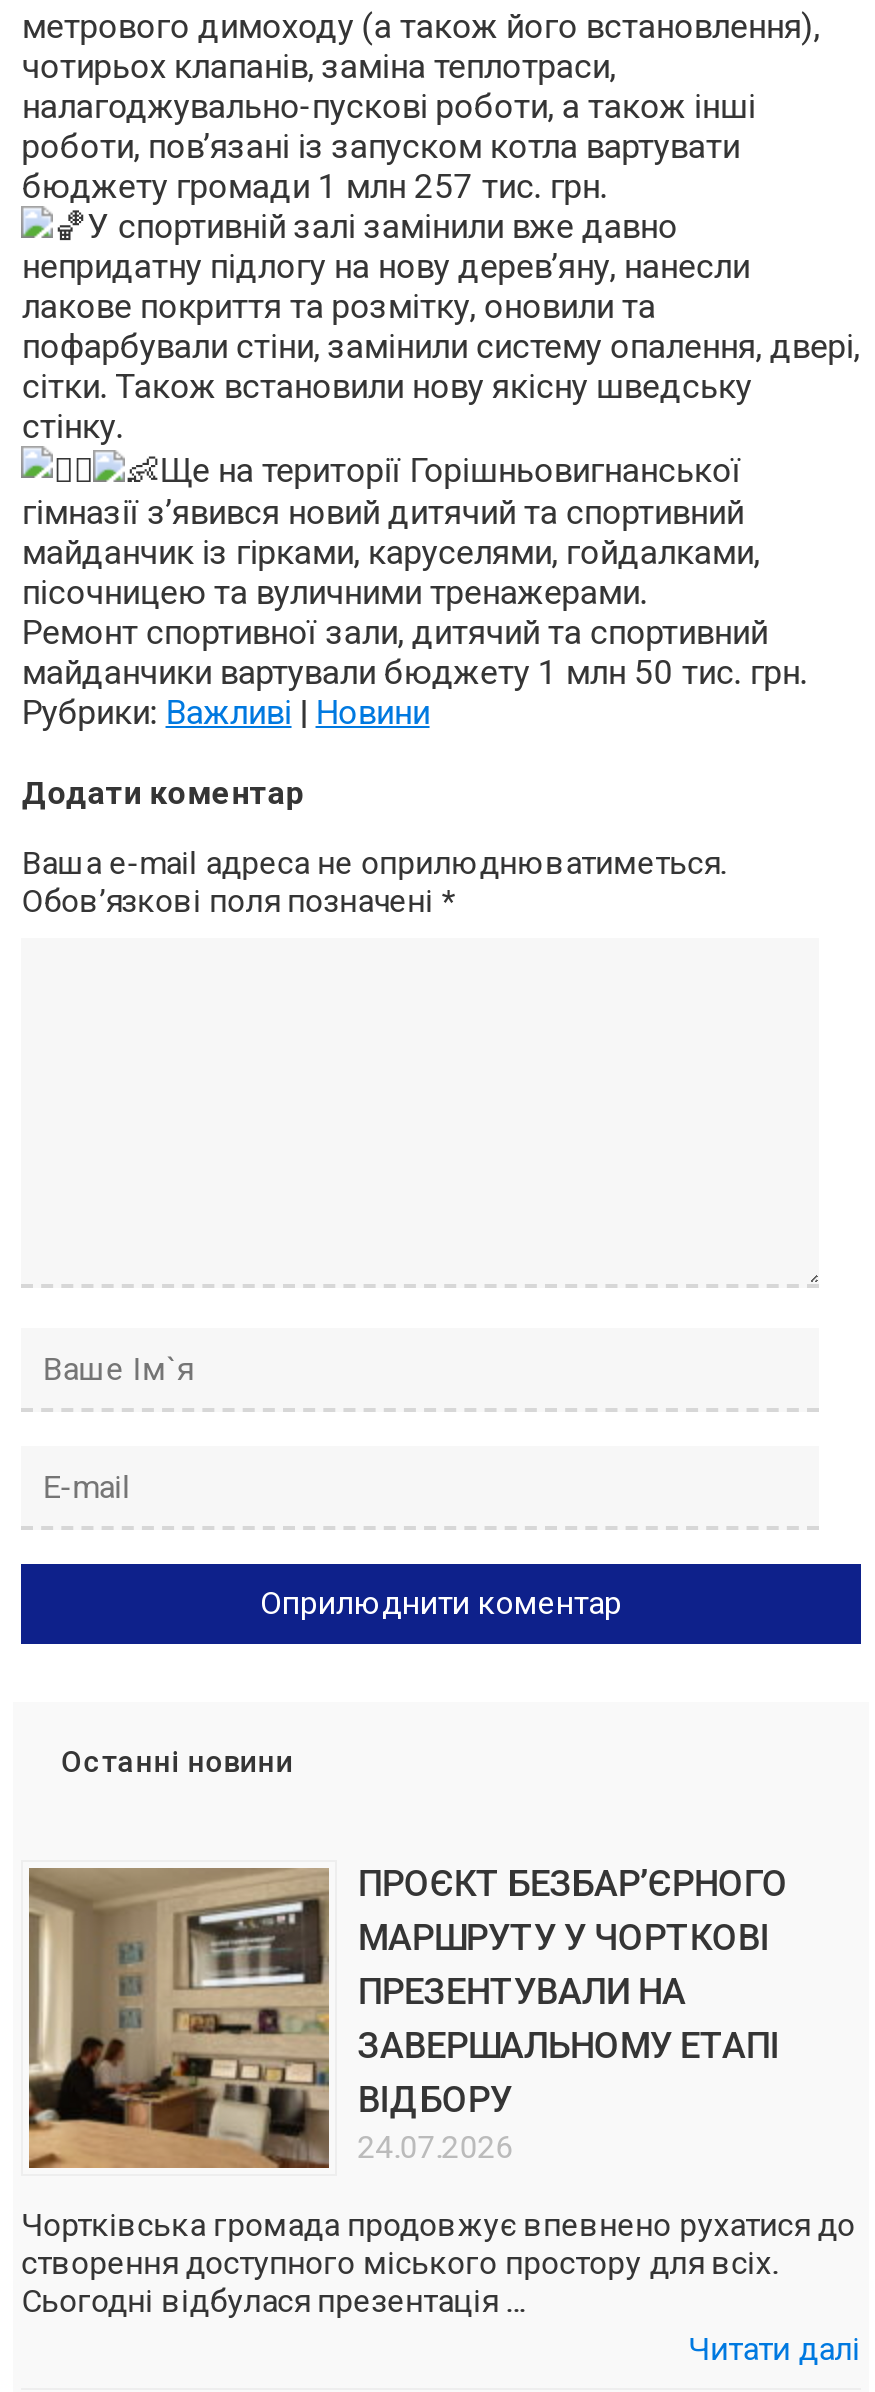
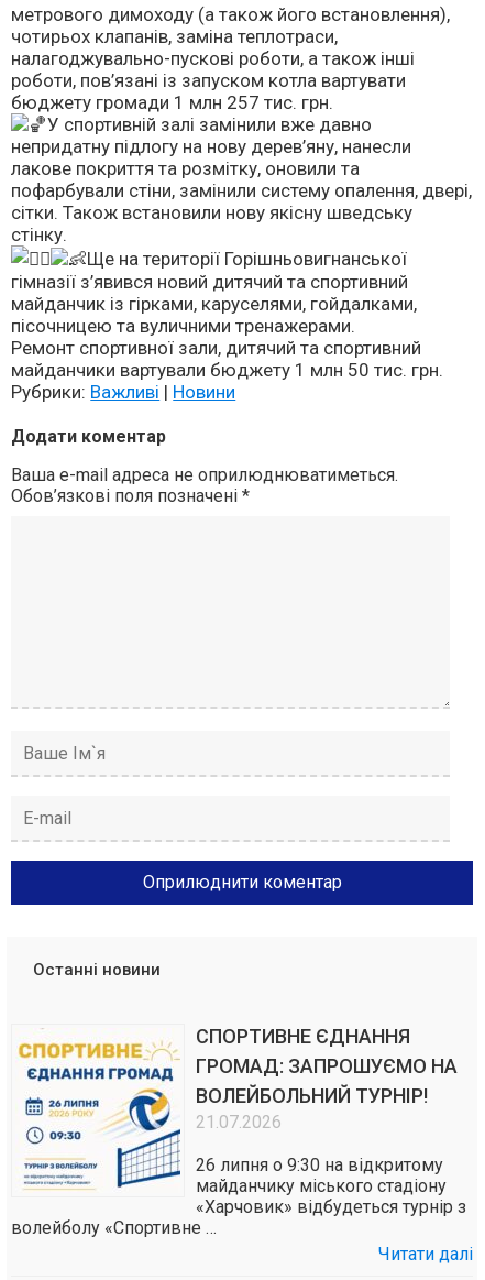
[27,1862,788,2170] [image] | ПРОЄКТ БЕЗБАР’ЄРНОГО | МАРШРУТУ У ЧОРТКОВІ | ПРЕЗЕНТУВАЛИ НА | ЗАВЕРШАЛЬНОМУ ЕТАПІ | ВІДБОРУ | 24.07.2026 -> [15,1025,458,1168] [image] | СПОРТИВНЕ ЄДНАННЯ | ГРОМАД: ЗАПРОШУЄМО НА | ВОЛЕЙБОЛЬНИЙ ТУРНІР! | 21.07.2026
[22,2206,856,2320] Чортківська громада продовжує впевнено рухатися до | створення доступного міського простору для всіх. | Сьогодні відбулася презентація … -> [11,1155,467,1238] 26 липня о 9:30 на відкритому | майданчику міського стадіону | «Харчовик» відбудеться турнір з | волейболу «Спортивне …

